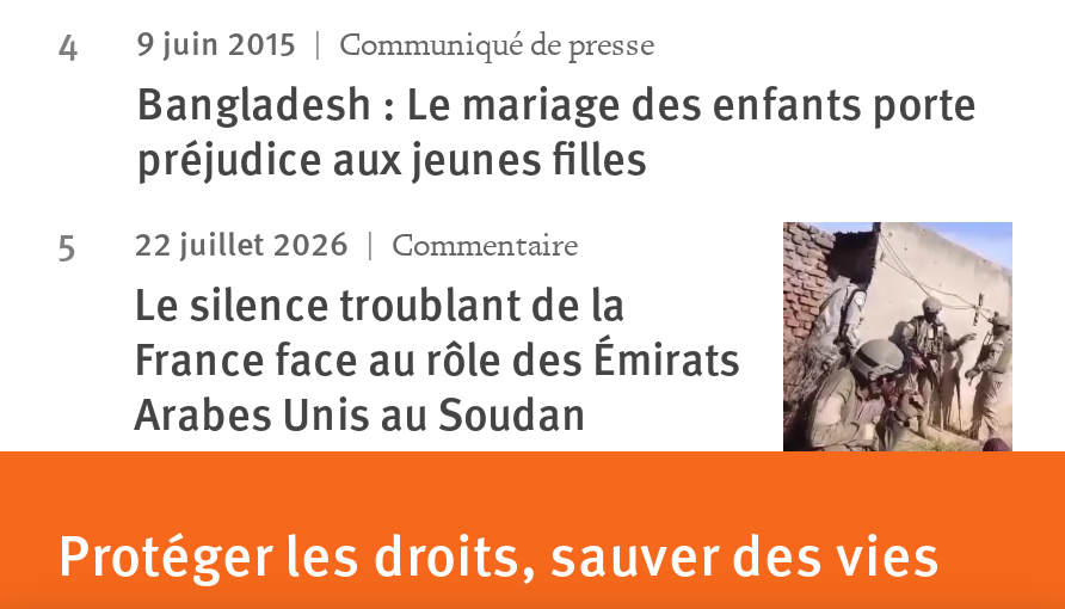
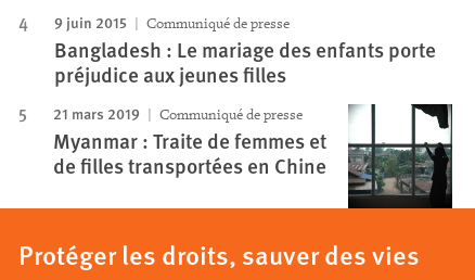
[134,217,1012,454] [image] | 22 juillet 2026 | Commentaire | Le silence troublant de la | France face au rôle des Émirats | Arabes Unis au Soudan -> [53,102,453,209] [image] | 21 mars 2019 | Communiqué de presse | Myanmar : Traite de femmes et | de filles transportées en Chine

